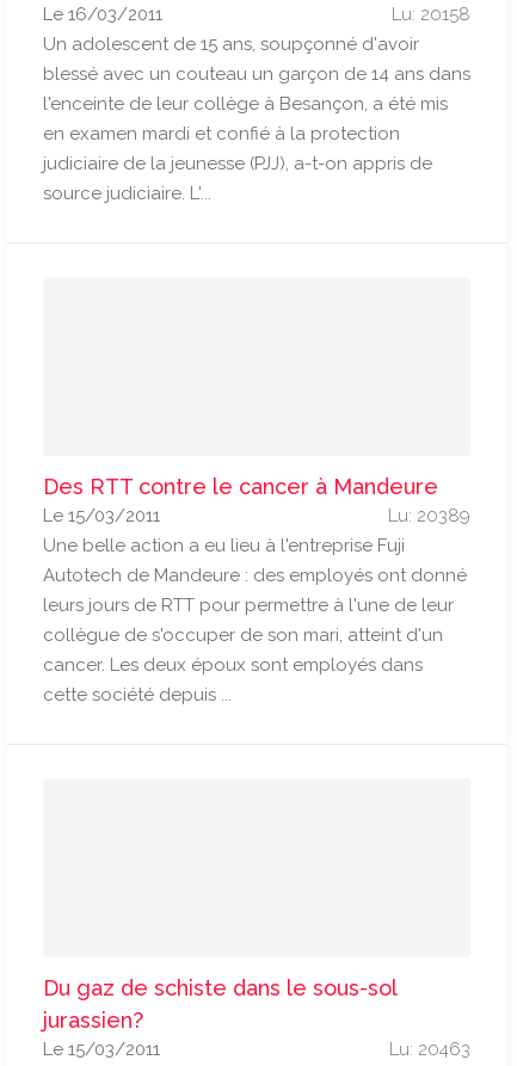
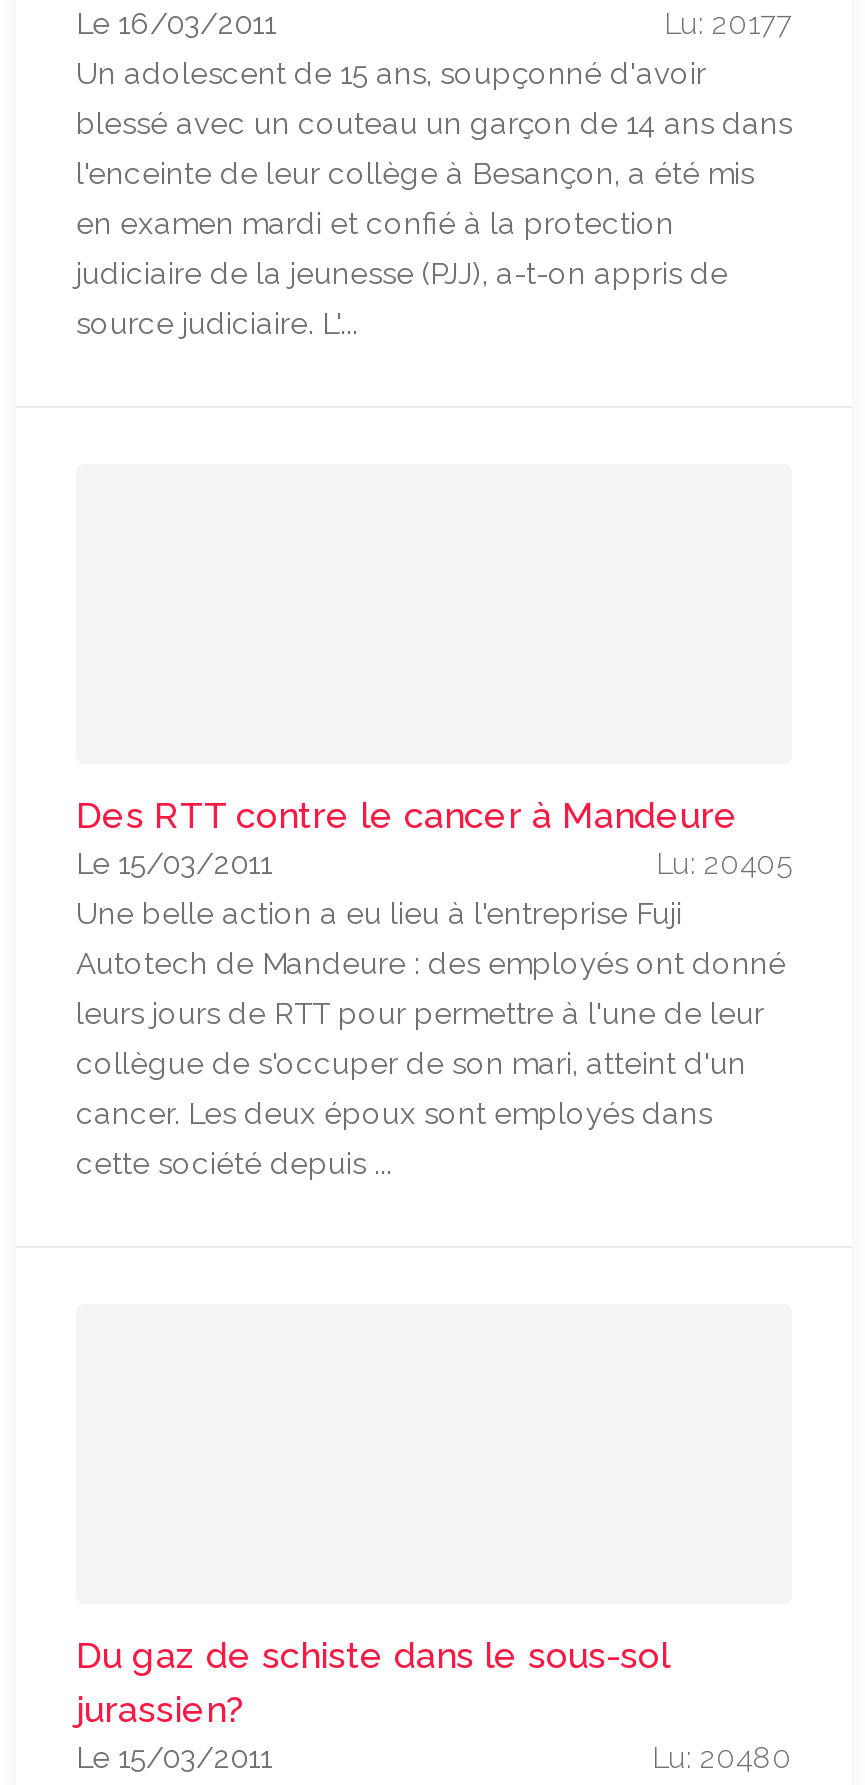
[392,4,470,25] Lu: 20158 -> [664,6,792,42] Lu: 20177
[388,505,470,526] Lu: 20389 -> [656,846,792,882] Lu: 20405
[389,1039,470,1060] Lu: 20463 -> [652,1740,792,1776] Lu: 20480

